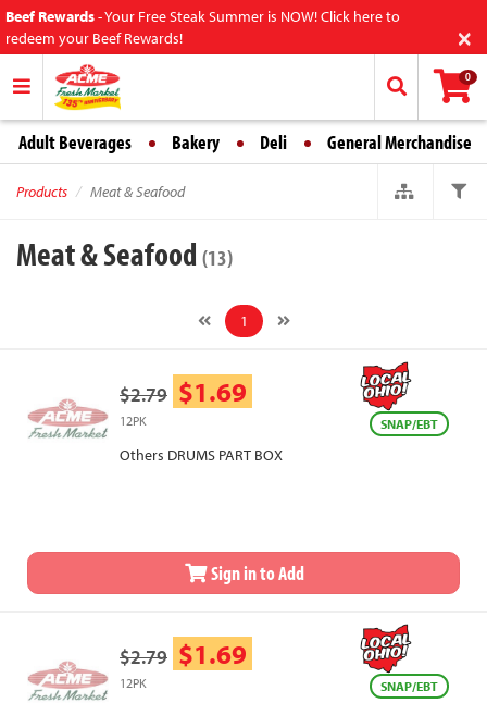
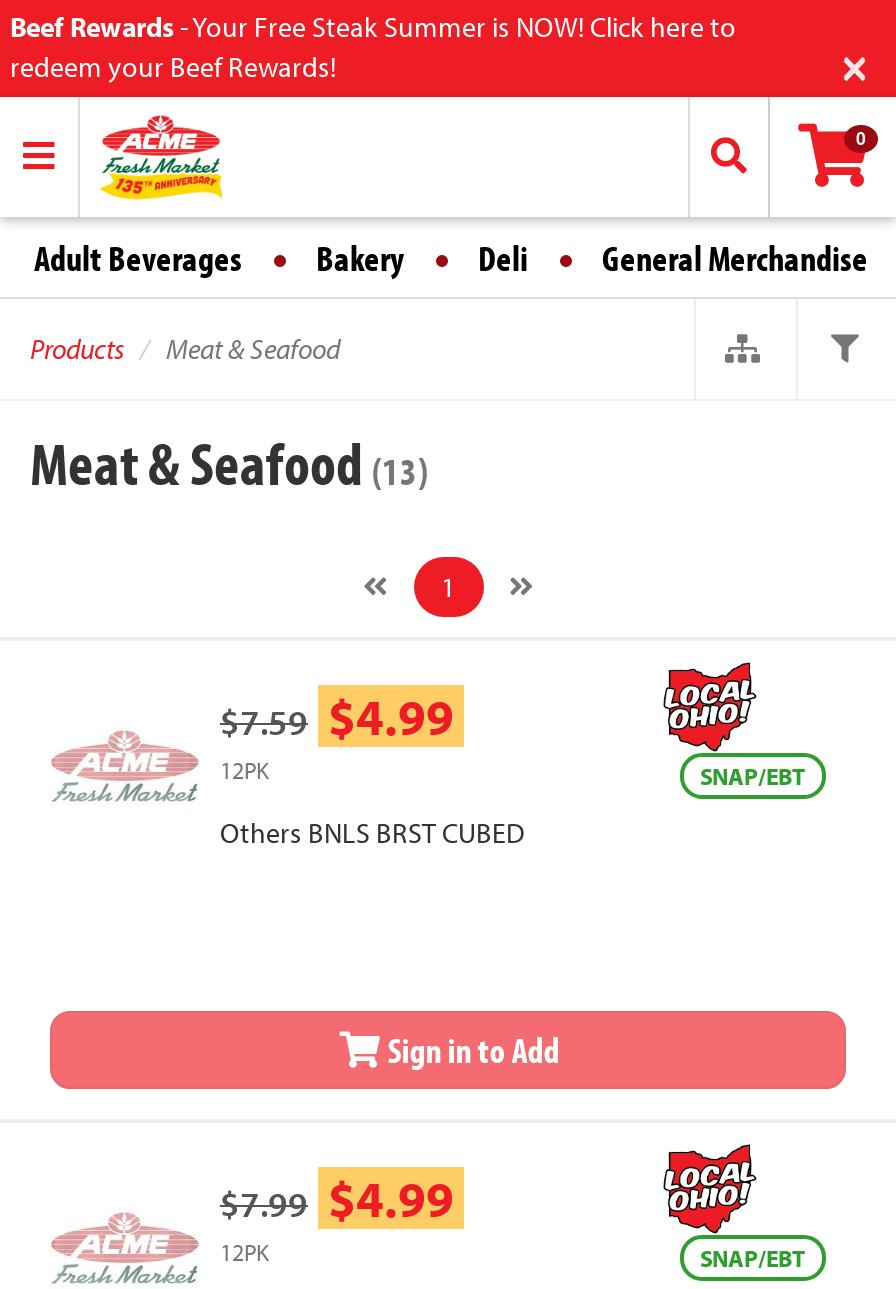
[120,374,247,408] $2.79 $1.69 -> [220,685,454,747] $7.59 $4.99
[120,445,283,465] Others DRUMS PART BOX -> [220,815,524,851] Others BNLS BRST CUBED
[120,637,247,670] $2.79 $1.69 -> [220,1167,454,1229] $7.99 $4.99

